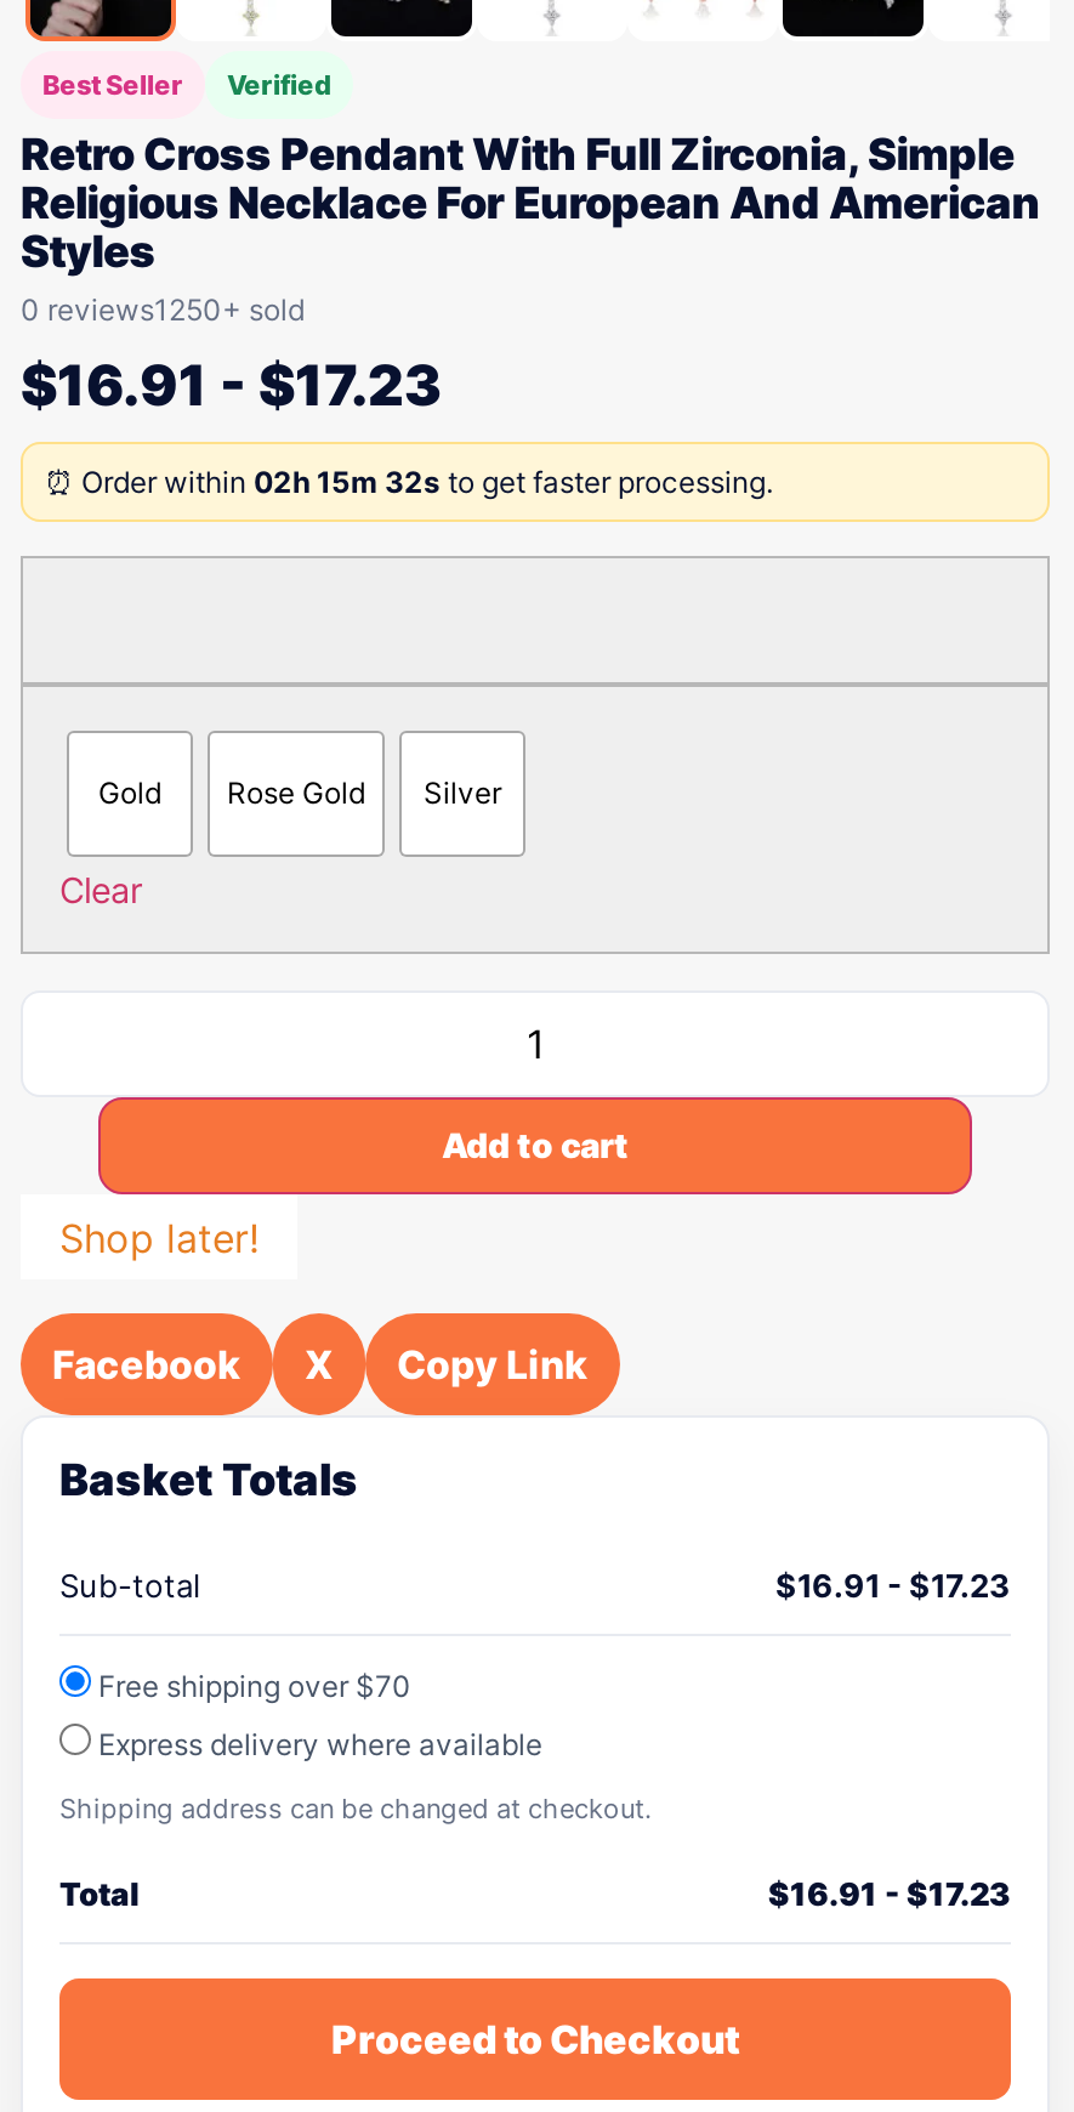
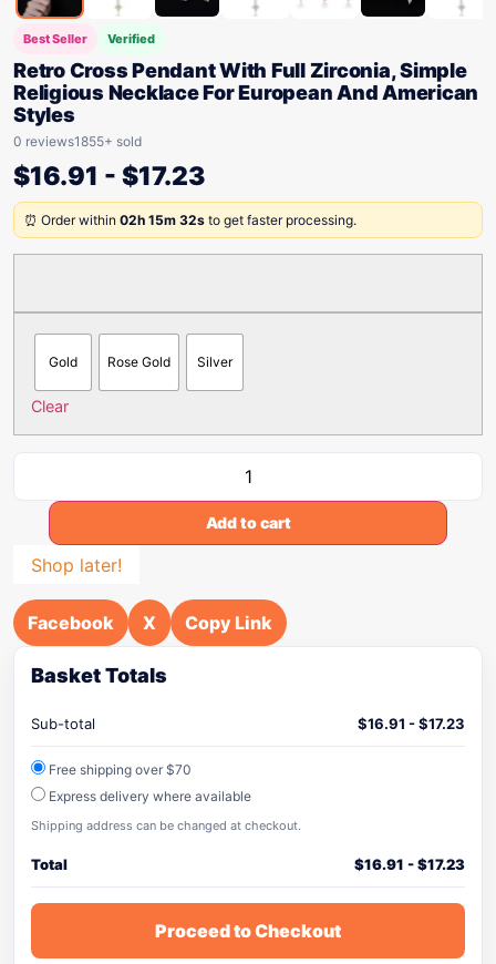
[21,291,305,328] 0 reviews1250+ sold -> [13,133,142,150] 0 reviews1855+ sold

